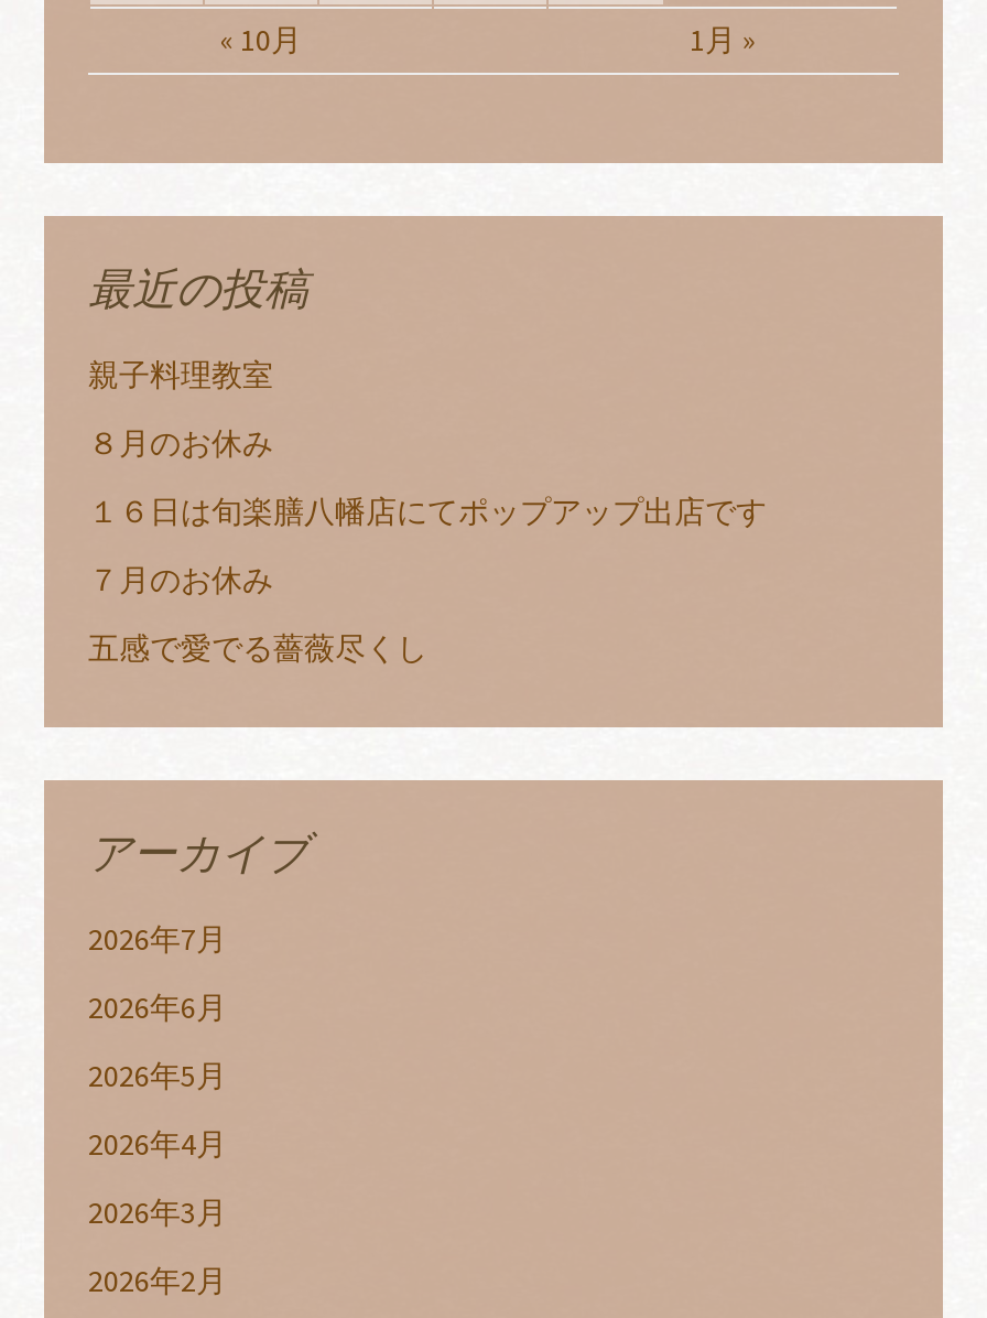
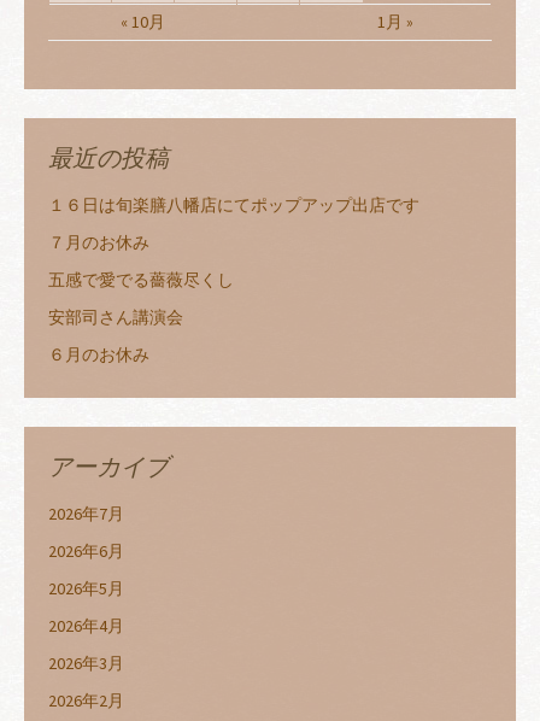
[88,355,273,463] 親子料理教室 | ８月のお休み -> none
moved [88,491,767,668] -> [48,194,419,291]: １６日は旬楽膳八幡店にてポップアップ出店です | ７月のお休み | 五感で愛でる薔薇尽くし
none -> [48,306,183,365] 安部司さん講演会 | ６月のお休み

